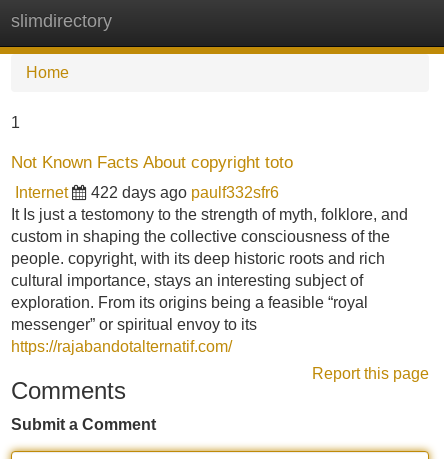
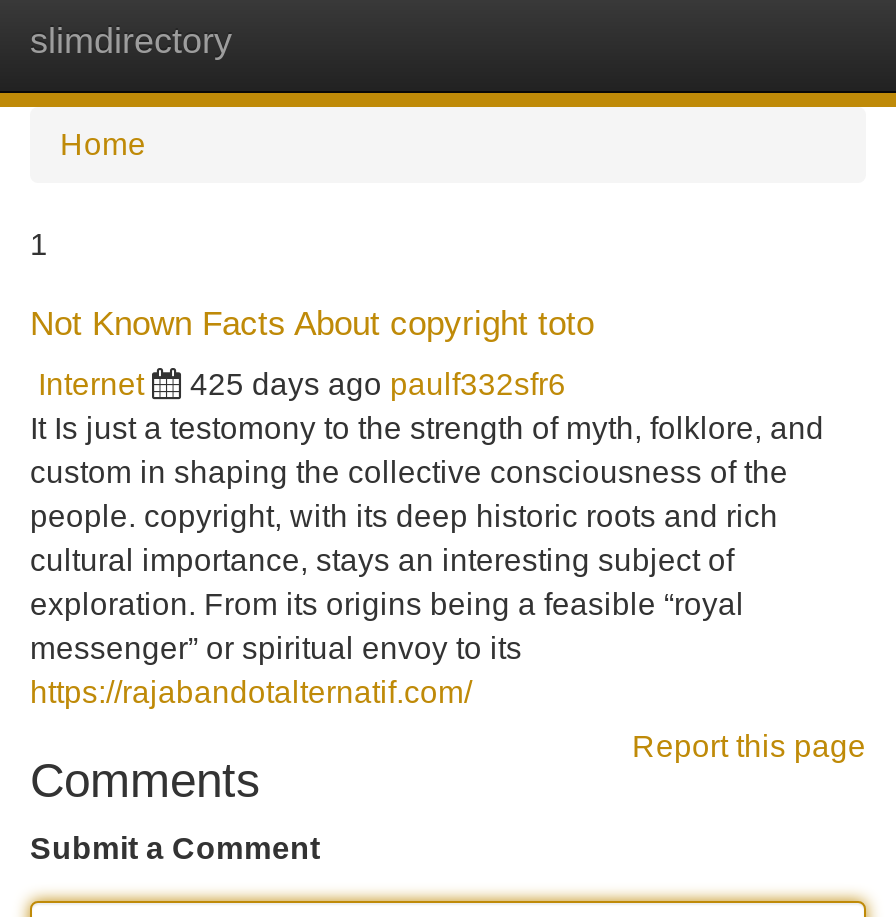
[91,184,279,201] 422 days ago paulf332sfr6 -> [190,367,566,401] 425 days ago paulf332sfr6

